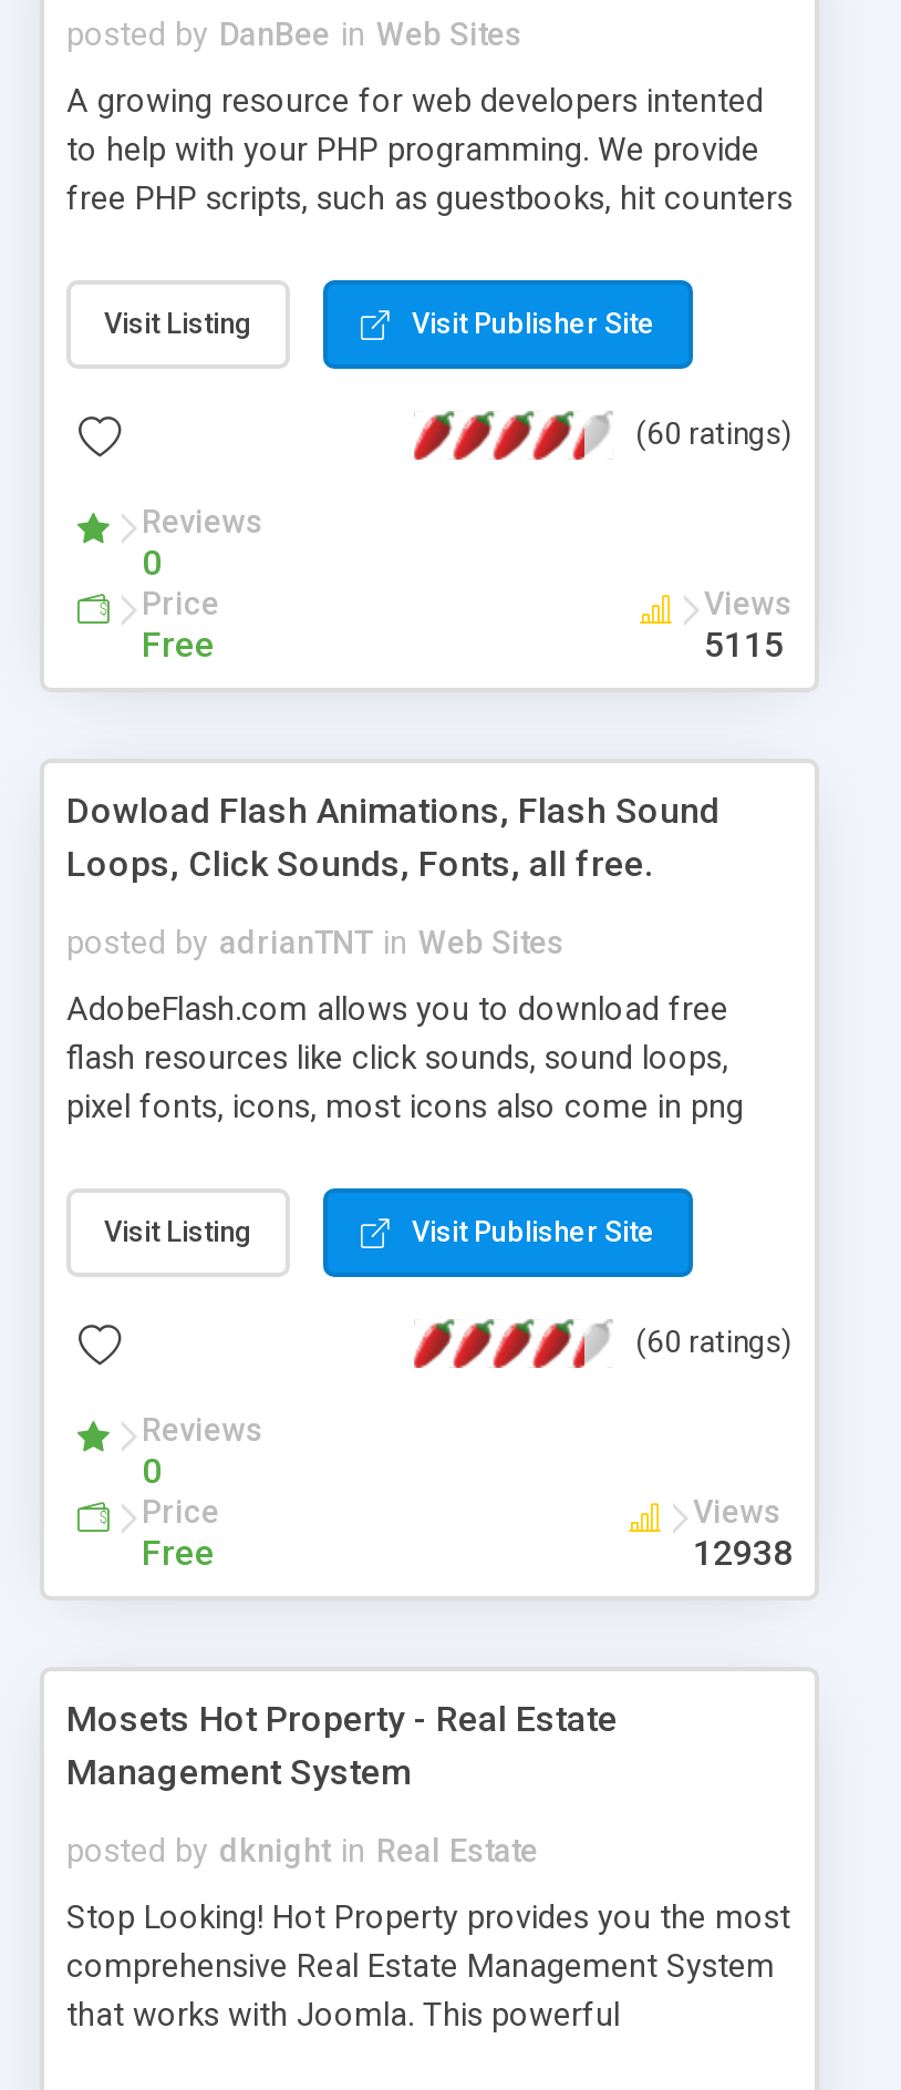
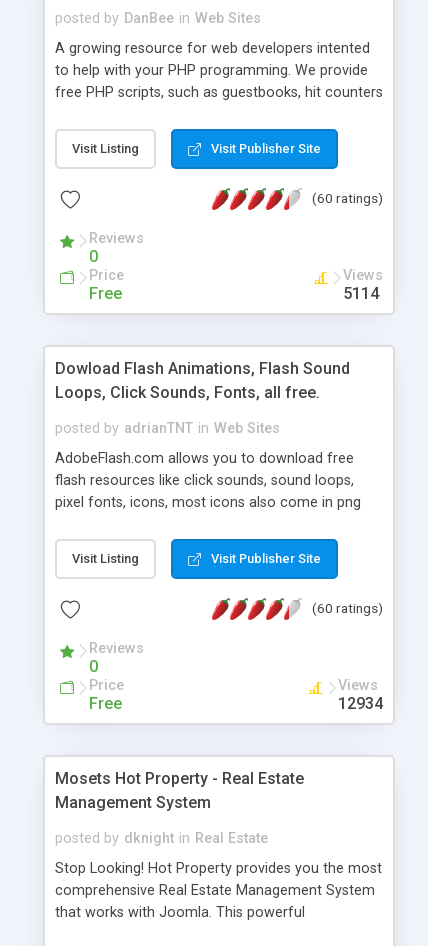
[704,623,784,665] 5115 -> [343,284,379,303] 5114
[693,1531,793,1573] 12938 -> [338,694,383,713] 12934

